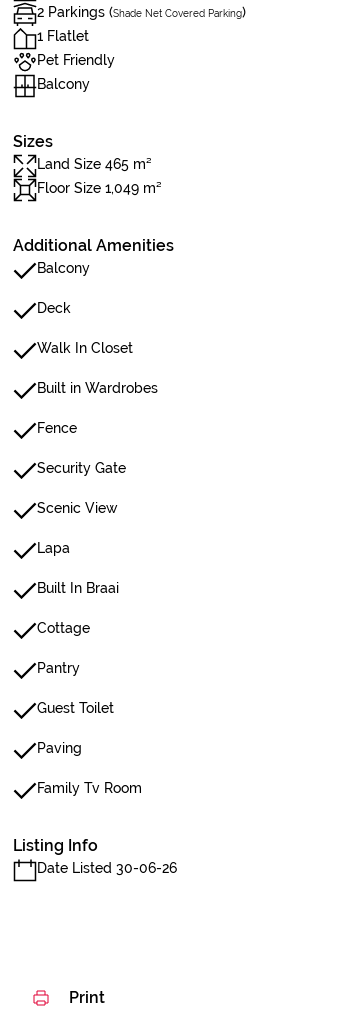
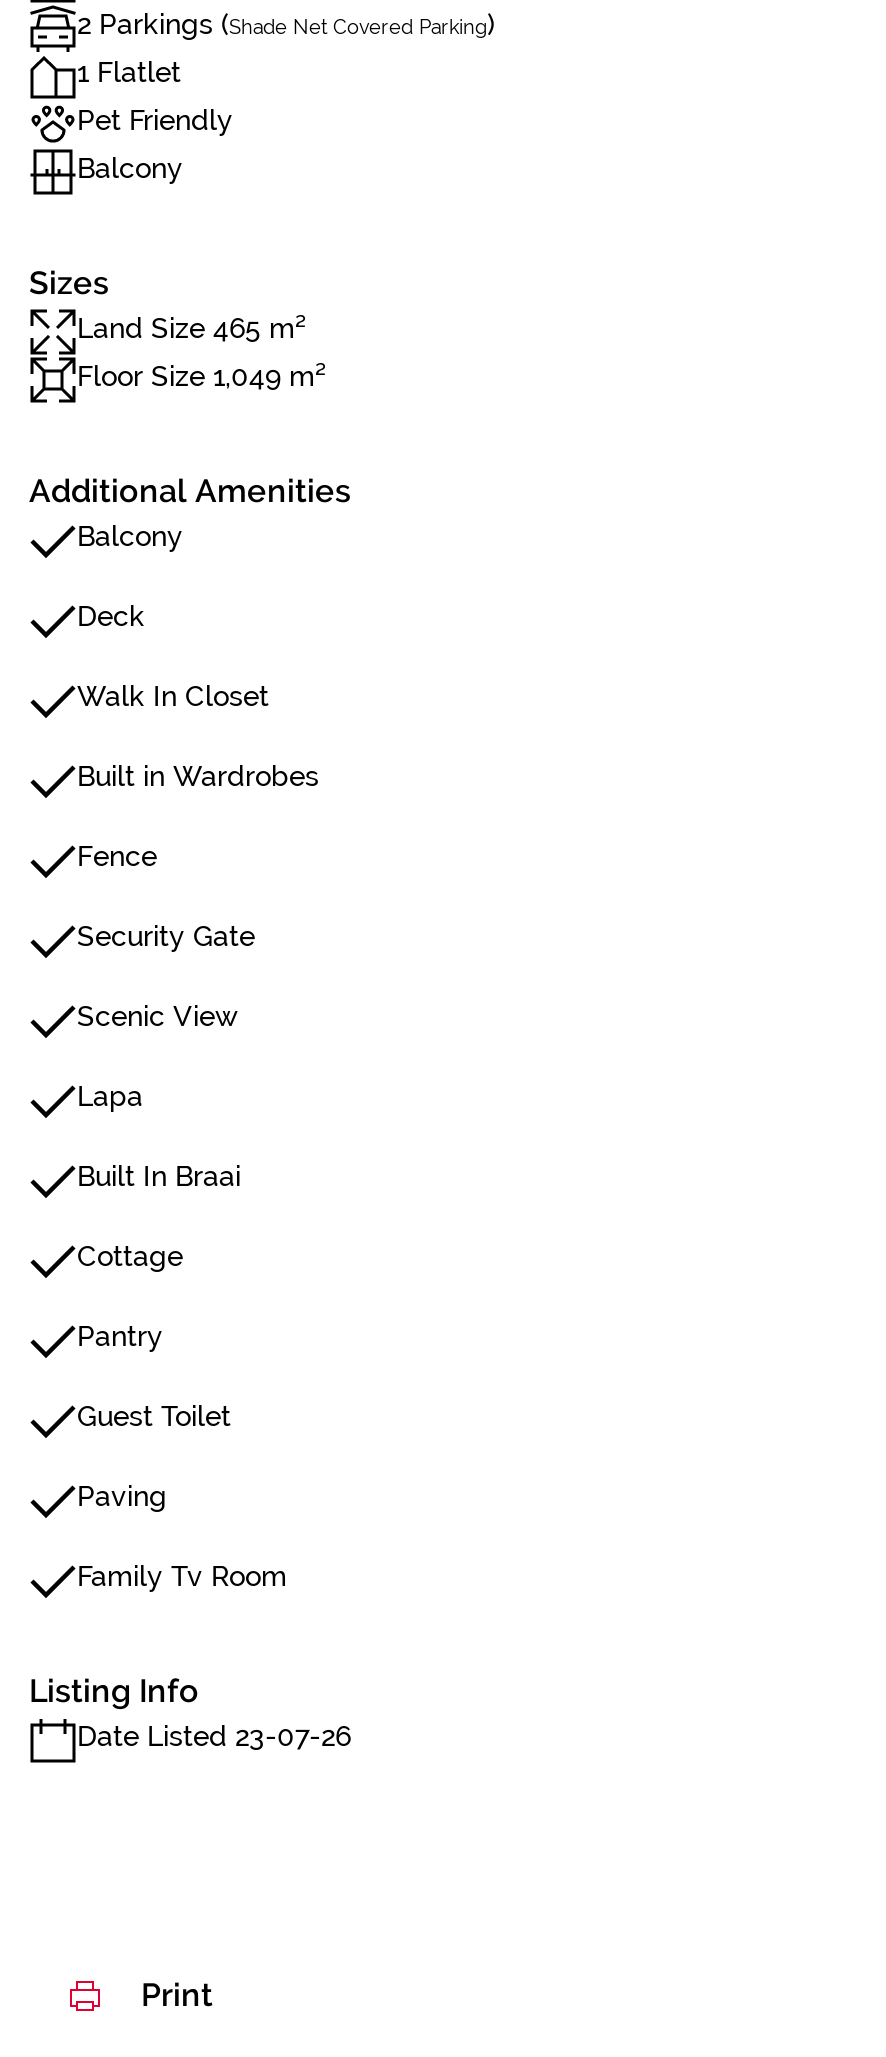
[37,860,177,876] Date Listed 30-06-26 -> [77,1720,351,1752] Date Listed 23-07-26

